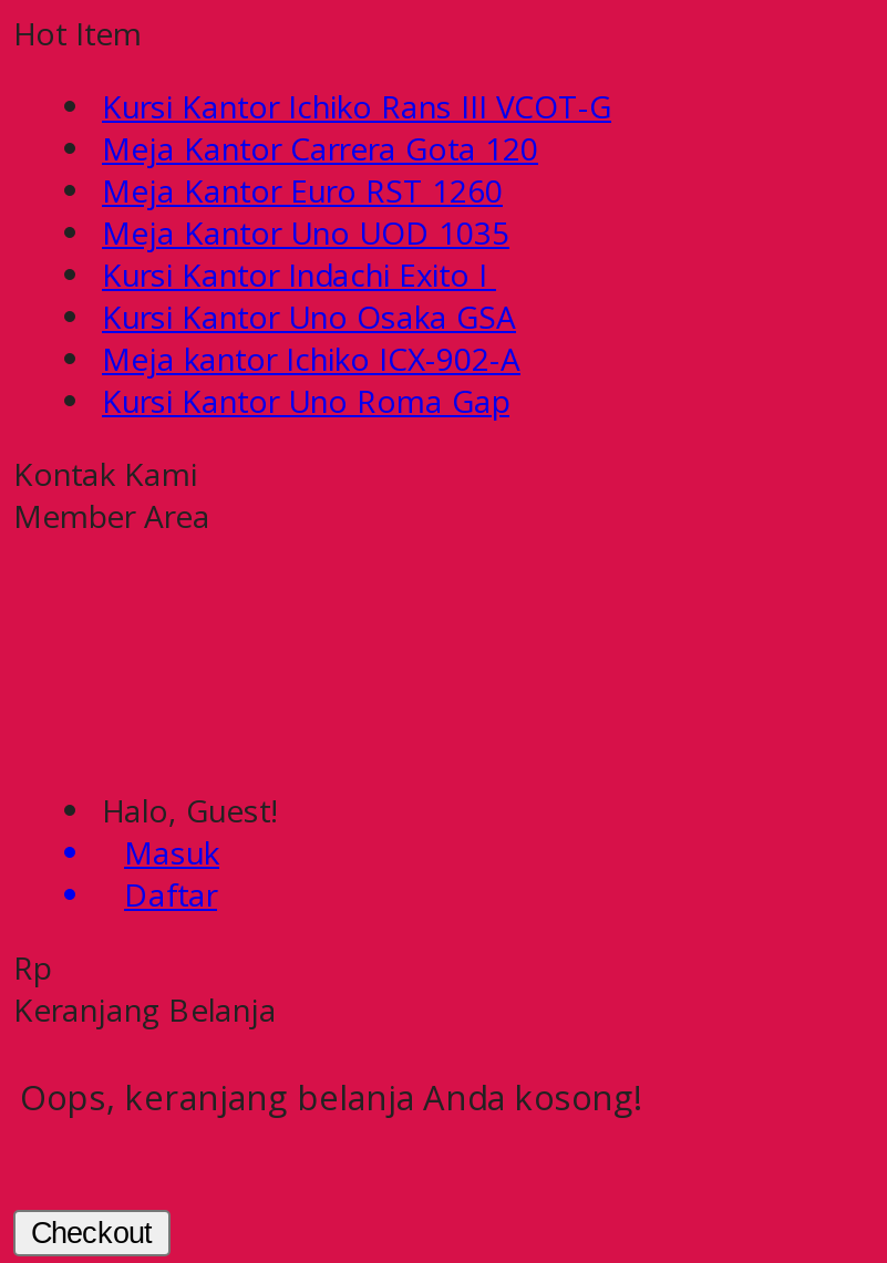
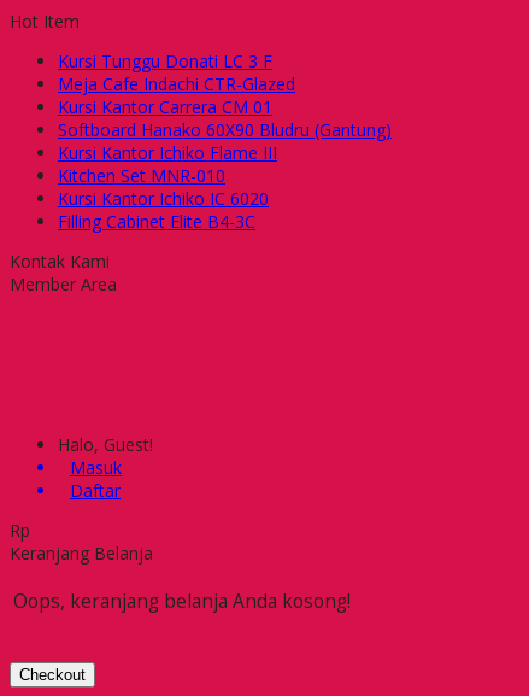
[102,85,611,422] Kursi Kantor Ichiko Rans III VCOT-G | Meja Kantor Carrera Gota 120 | Meja Kantor Euro RST 1260 | Meja Kantor Uno UOD 1035 | Kursi Kantor Indachi Exito I | Kursi Kantor Uno Osaka GSA | Meja kantor Ichiko ICX-902-A | Kursi Kantor Uno Roma Gap -> [58,49,392,233] Kursi Tunggu Donati LC 3 F | Meja Cafe Indachi CTR-Glazed | Kursi Kantor Carrera CM 01 | Softboard Hanako 60X90 Bludru (Gantung) | Kursi Kantor Ichiko Flame III | Kitchen Set MNR-010 | Kursi Kantor Ichiko IC 6020 | Filling Cabinet Elite B4-3C

